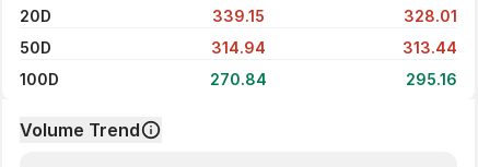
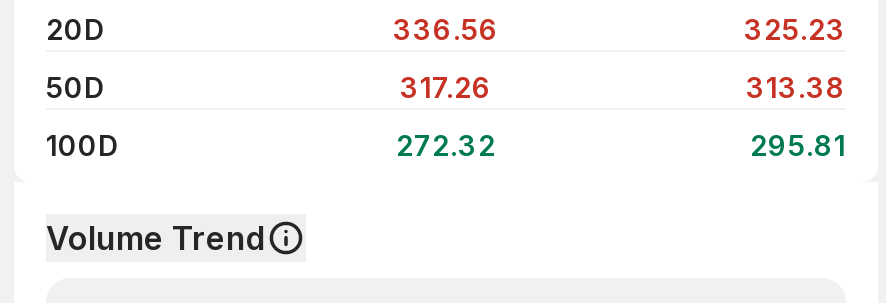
[212,7,265,25] 339.15 -> [393,12,499,46] 336.56
[404,7,457,25] 328.01 -> [744,12,846,46] 325.23
[211,38,266,57] 314.94 -> [400,70,492,104] 317.26
[403,38,457,57] 313.44 -> [746,70,846,104] 313.38
[210,70,267,88] 270.84 -> [396,128,496,162] 272.32
[406,70,457,88] 295.16 -> [750,128,846,162] 295.81

